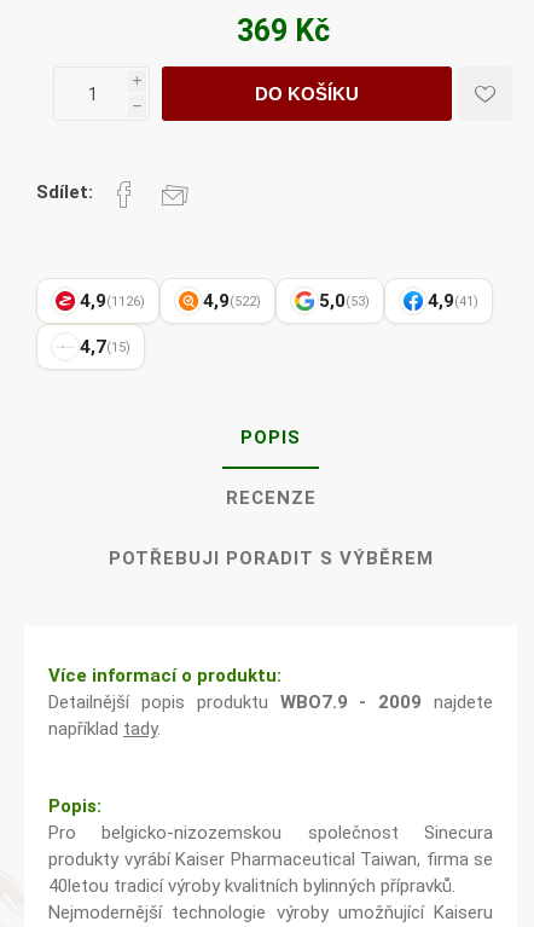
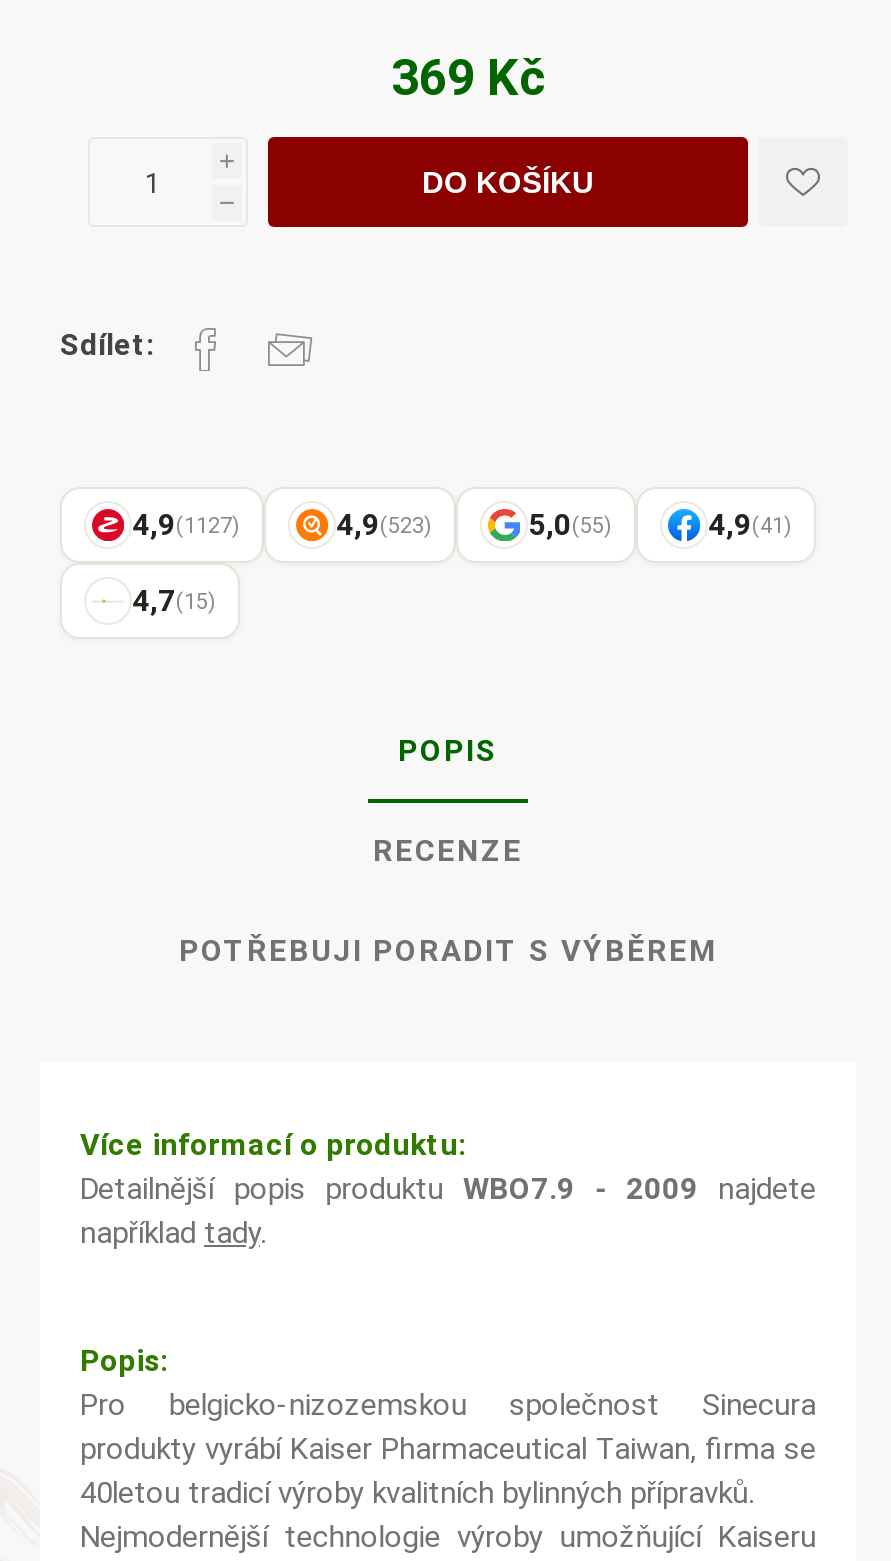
[80,289,145,311] 4,9(1126) -> [132,506,240,542] 4,9(1127)
[203,289,261,311] 4,9(522) -> [336,506,432,542] 4,9(523)
[319,289,370,311] 5,0(53) -> [528,506,612,542] 5,0(55)

